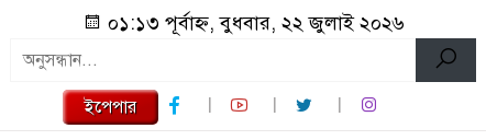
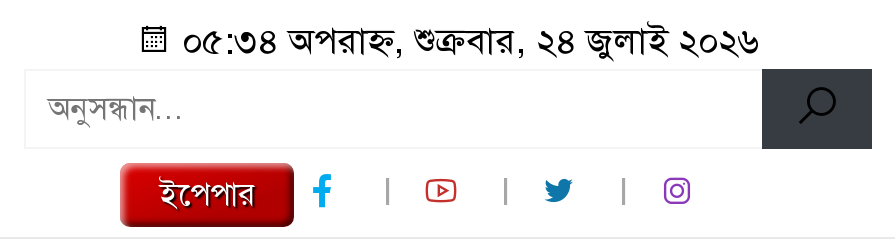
[102,11,404,35] ০১:১৩ পূর্বাহ্ন, বুধবার, ২২ জুলাই ২০২৬ -> [172,19,760,63] ০৫:৩৪ অপরাহ্ন, শুক্রবার, ২৪ জুলাই ২০২৬

